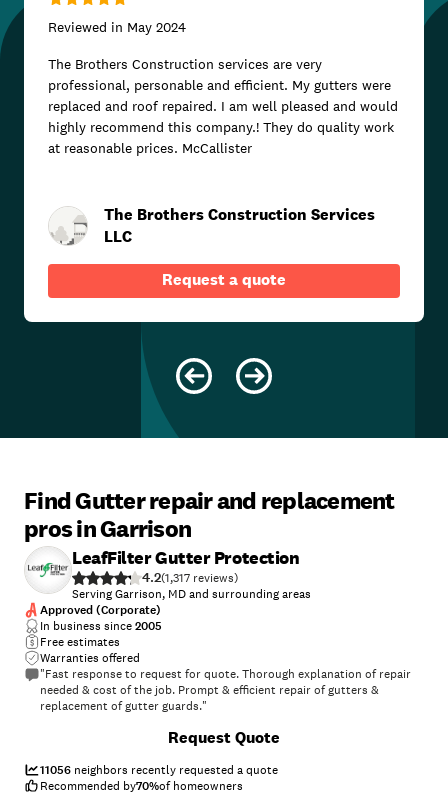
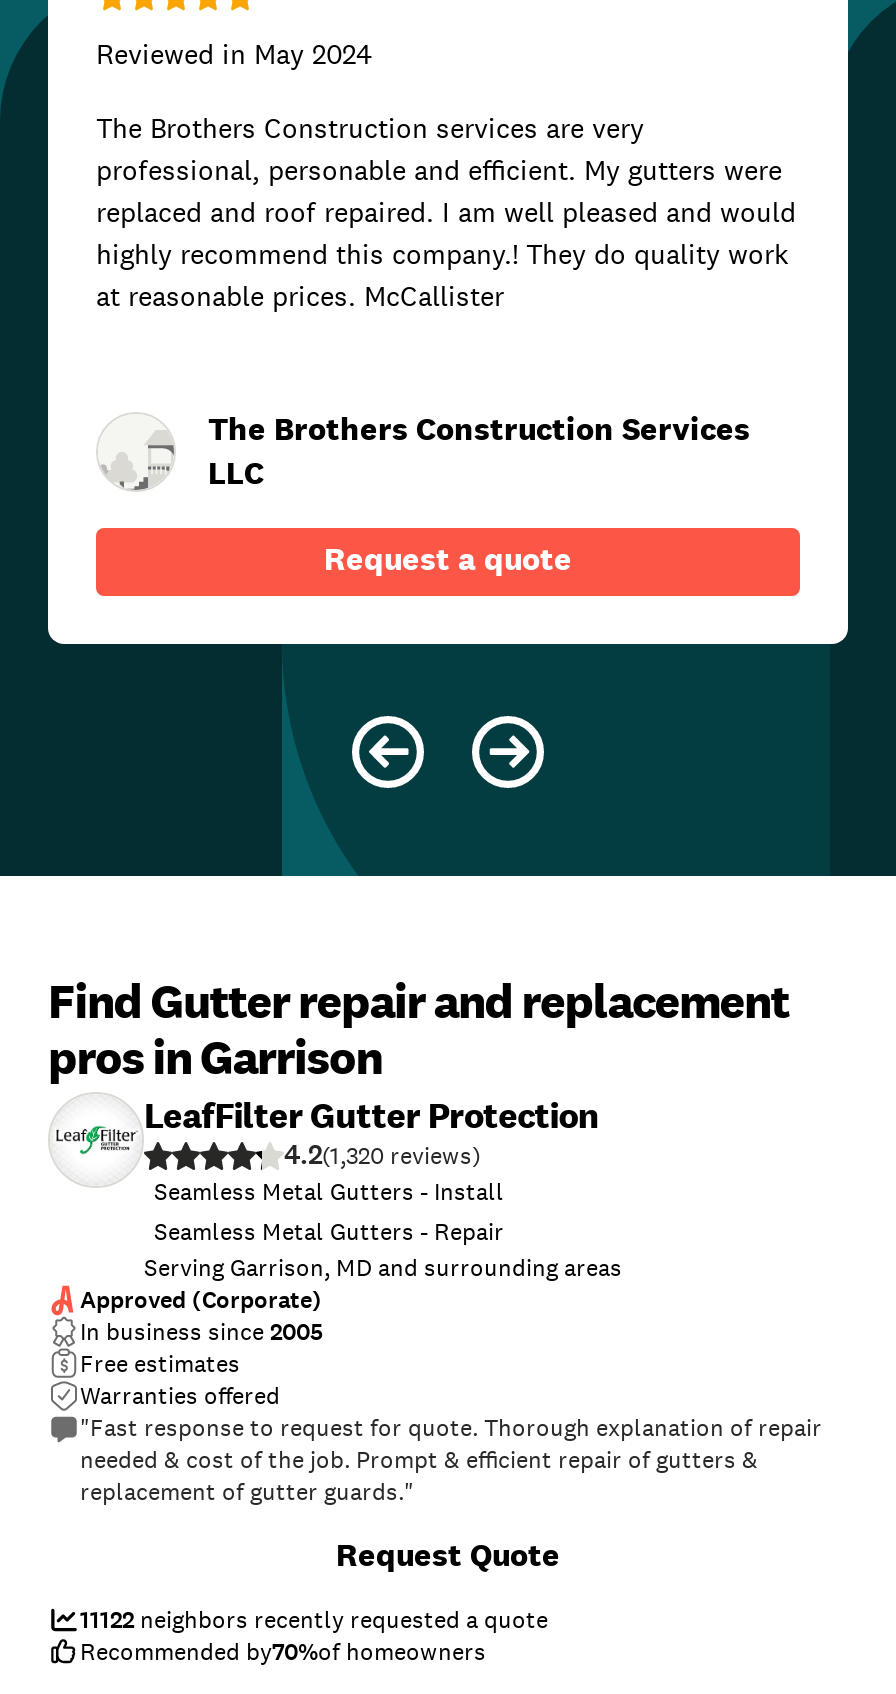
[142,568,190,587] 4.2(1,317 -> [284,1136,384,1174] 4.2(1,320
none -> [154,1176,504,1248] Seamless Metal Gutters - Install | Seamless Metal Gutters - Repair
[40,762,278,778] 11056 neighbors recently requested a quote -> [80,1604,548,1636] 11122 neighbors recently requested a quote

